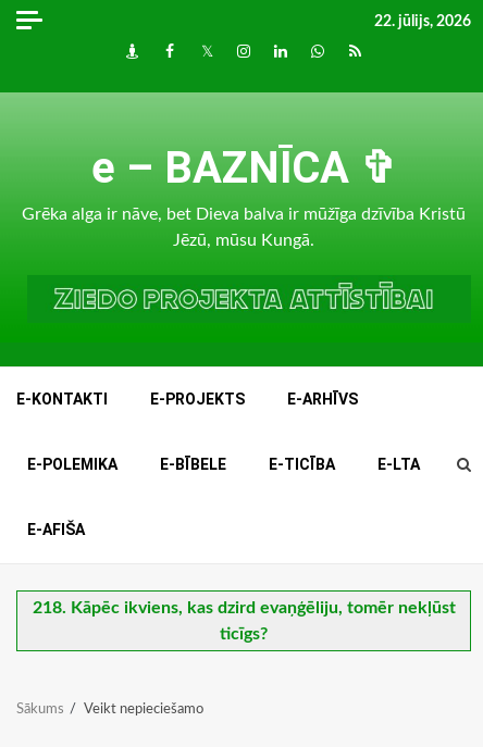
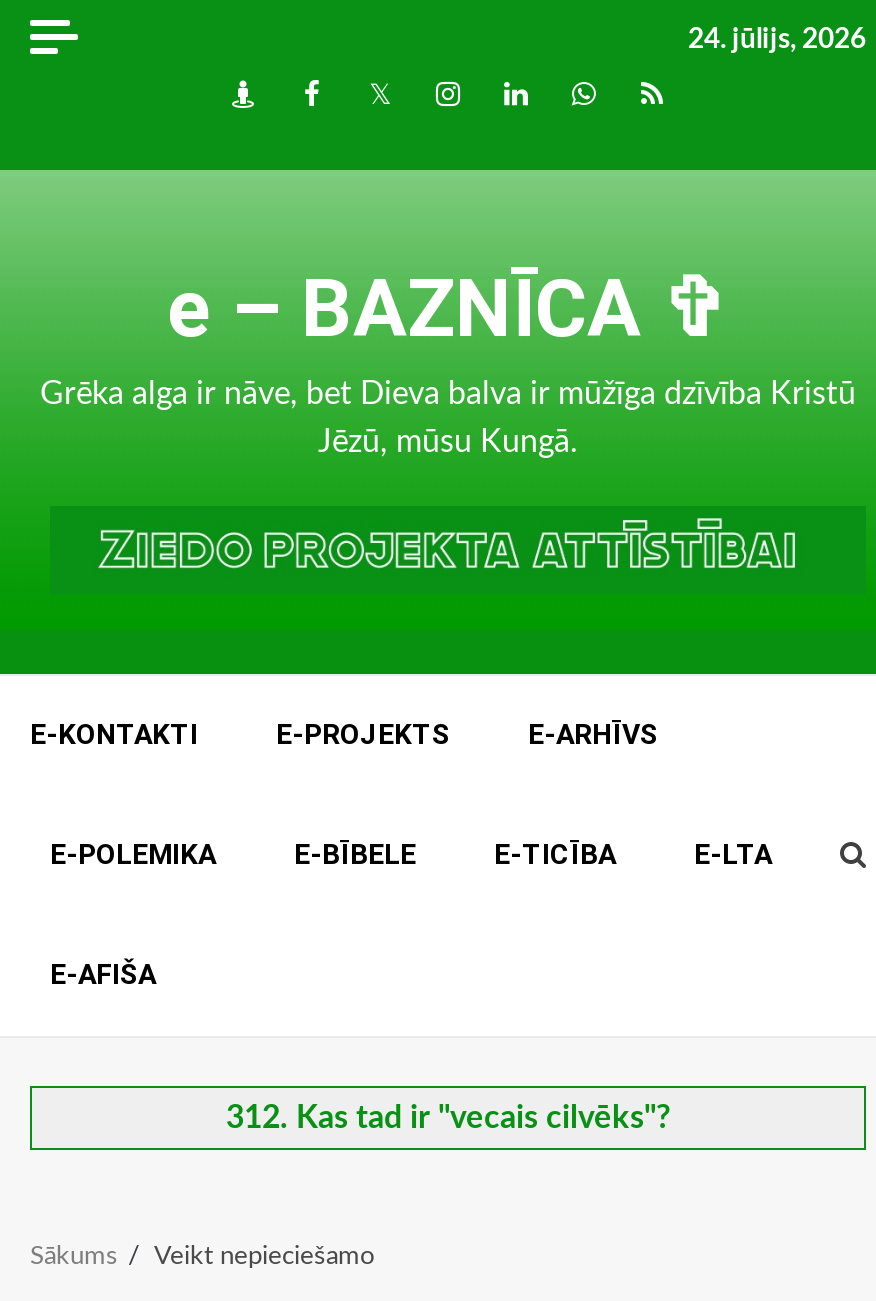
[374,14,471,29] 22. jūlijs, 2026 -> [688,26,866,54] 24. jūlijs, 2026
[32,599,455,643] 218. Kāpēc ikviens, kas dzird evaņģēliju, tomēr nekļūst | ticīgs? -> [226,1102,670,1134] 312. Kas tad ir "vecais cilvēks"?

